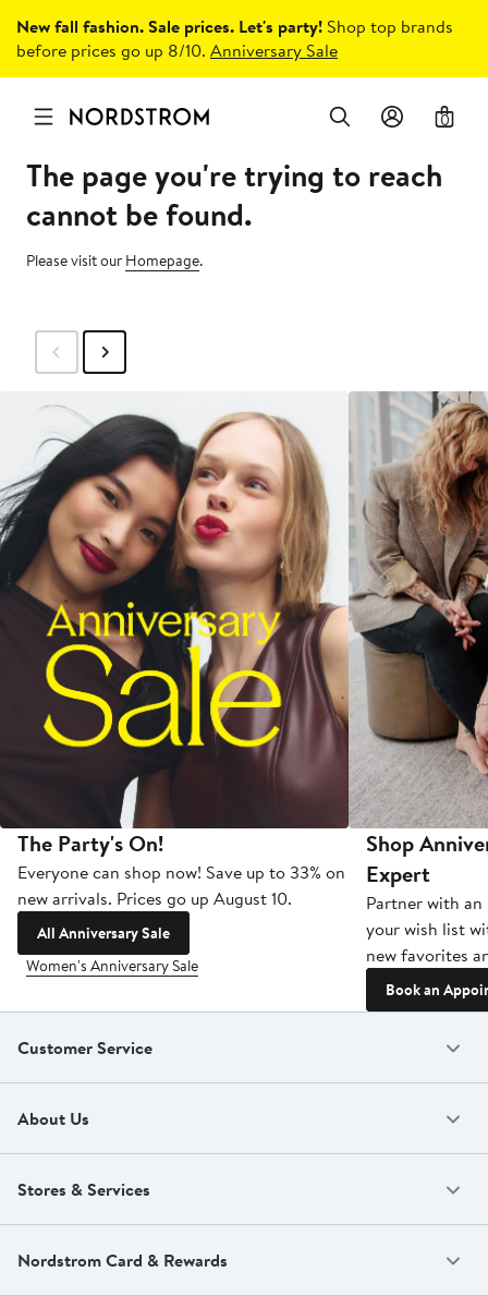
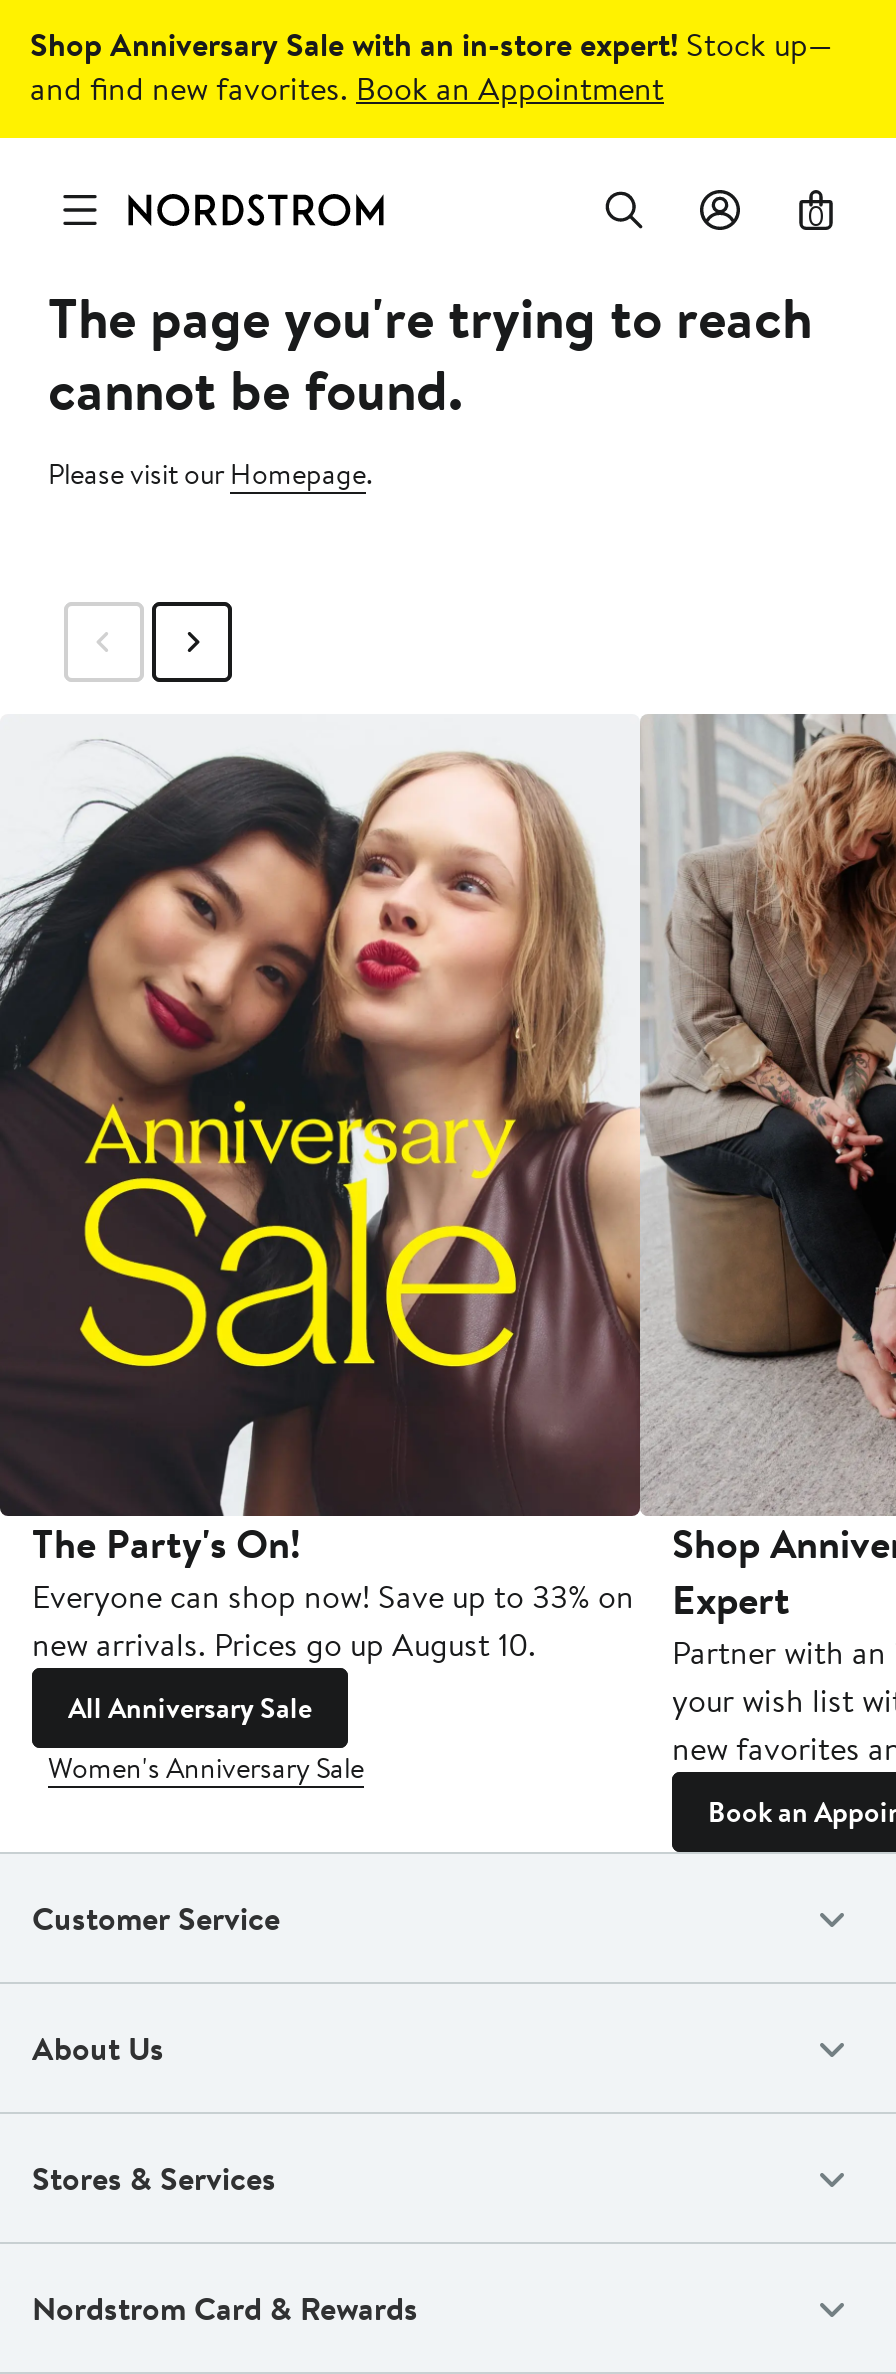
[16,14,453,62] New fall fashion. Sale prices. Let's party! Shop top brands | before prices go up 8/10. Anniversary Sale -> [30,22,832,110] Shop Anniversary Sale with an in-store expert! Stock up— | and find new favorites. Book an Appointment

